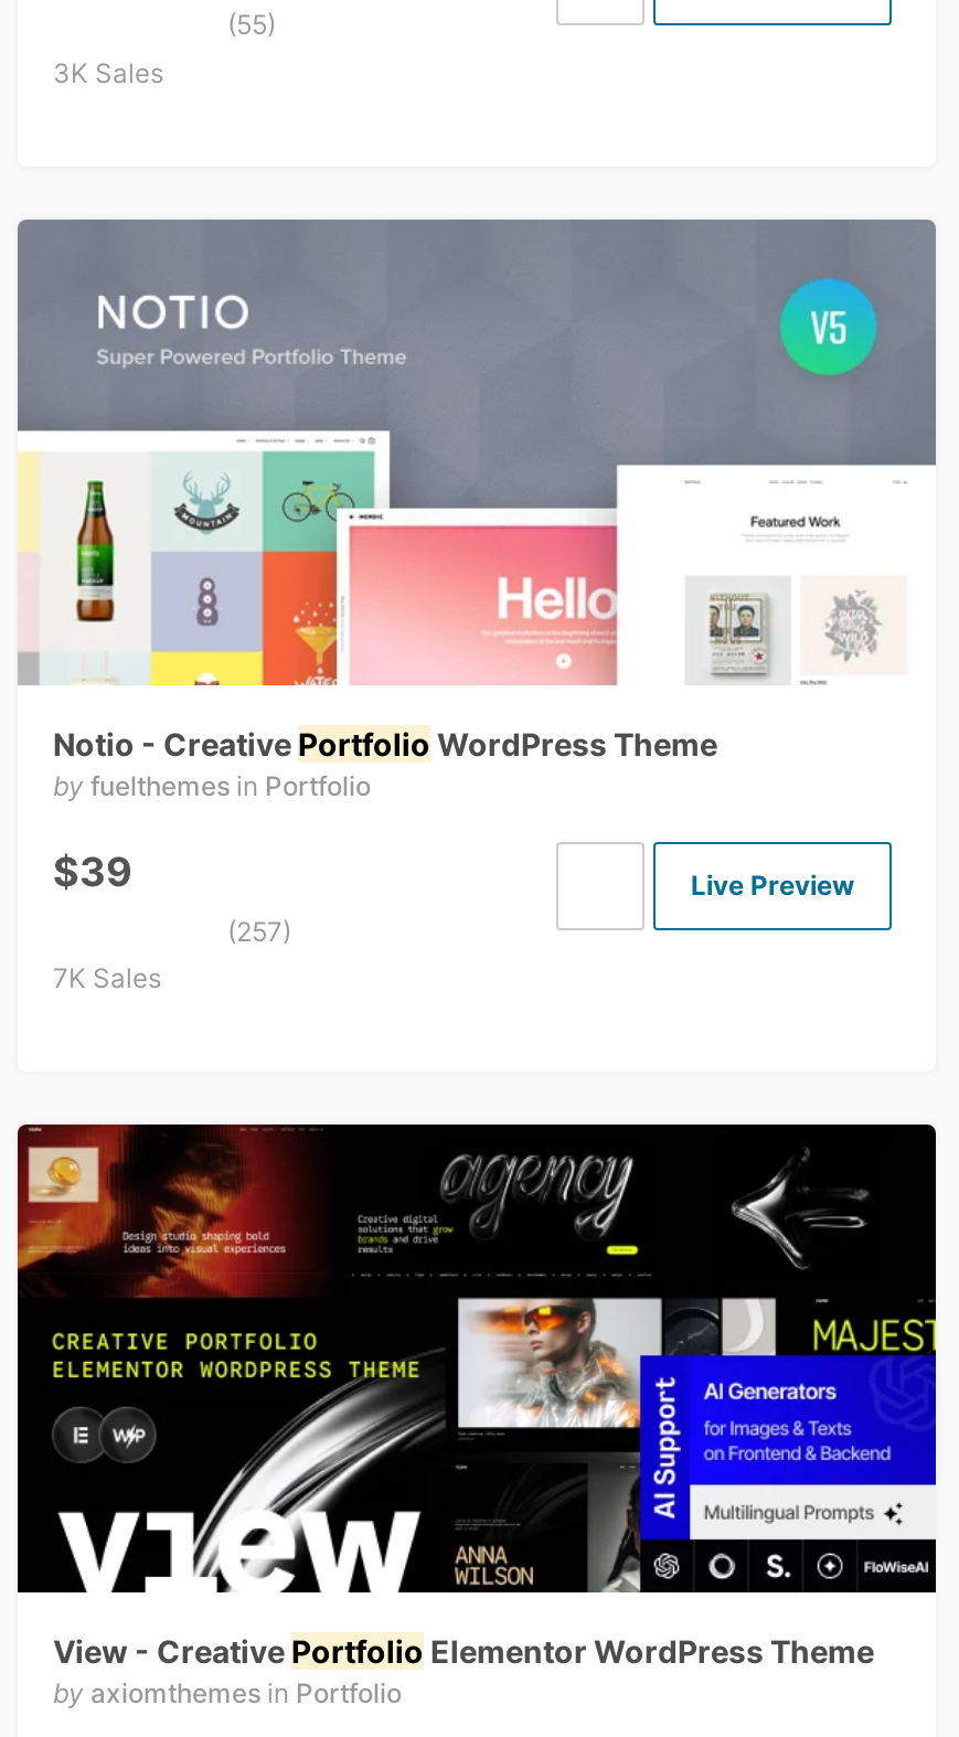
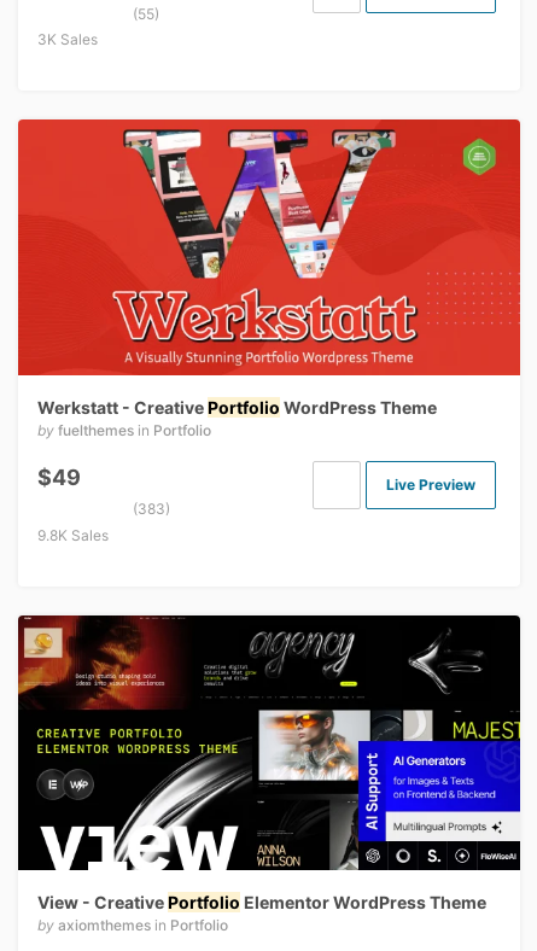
[15,219,938,763] [image] | Notio - Creative Portfolio WordPress Theme -> [17,118,521,417] [image] | Werkstatt - Creative Portfolio WordPress Theme
[53,849,132,895] $39 -> [37,464,81,489] $49
[227,914,291,947] (257) -> [133,500,170,518] (383)
[53,961,161,994] 7K Sales -> [37,526,109,544] 9.8K Sales

